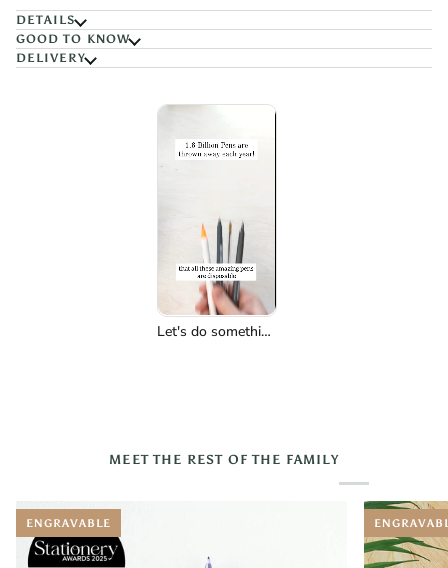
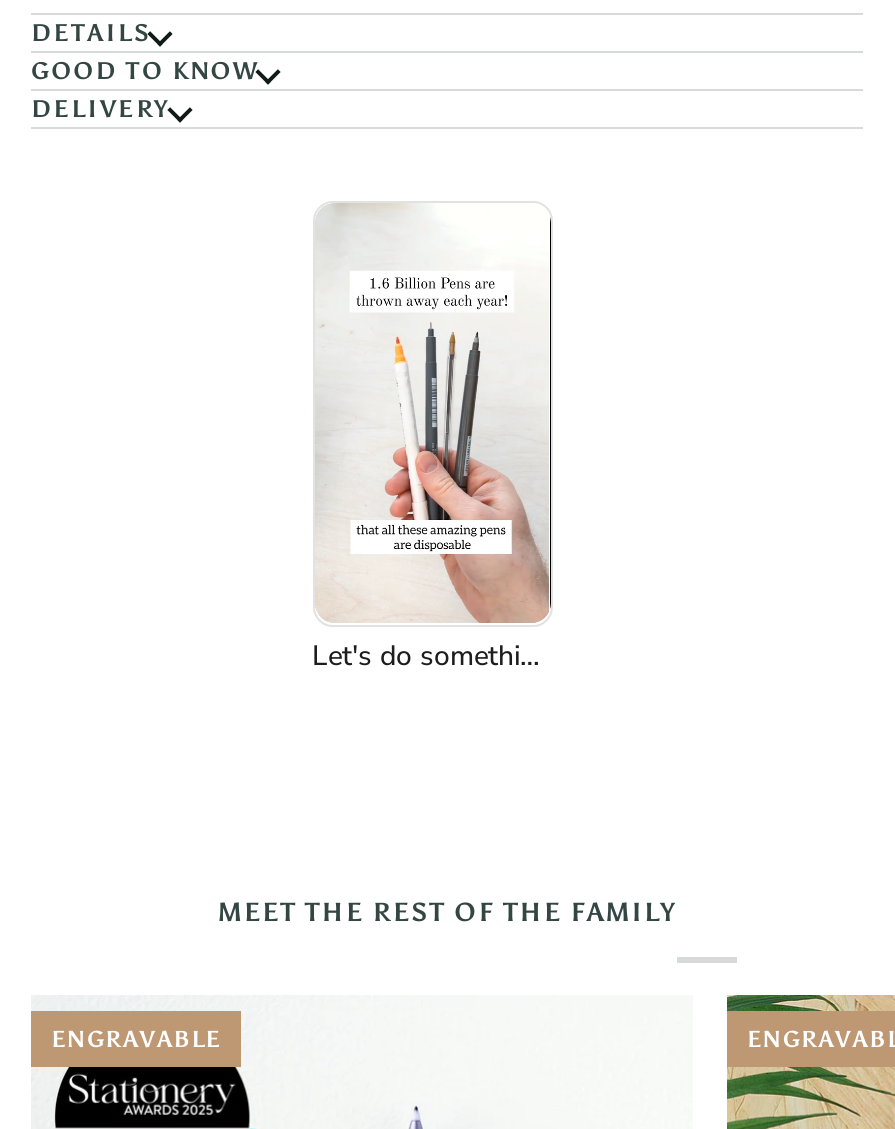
[194,114,276,316] [image] -> [385,327,547,623] [image]

